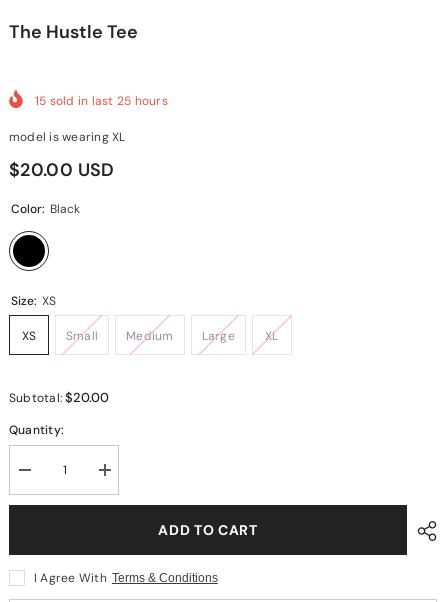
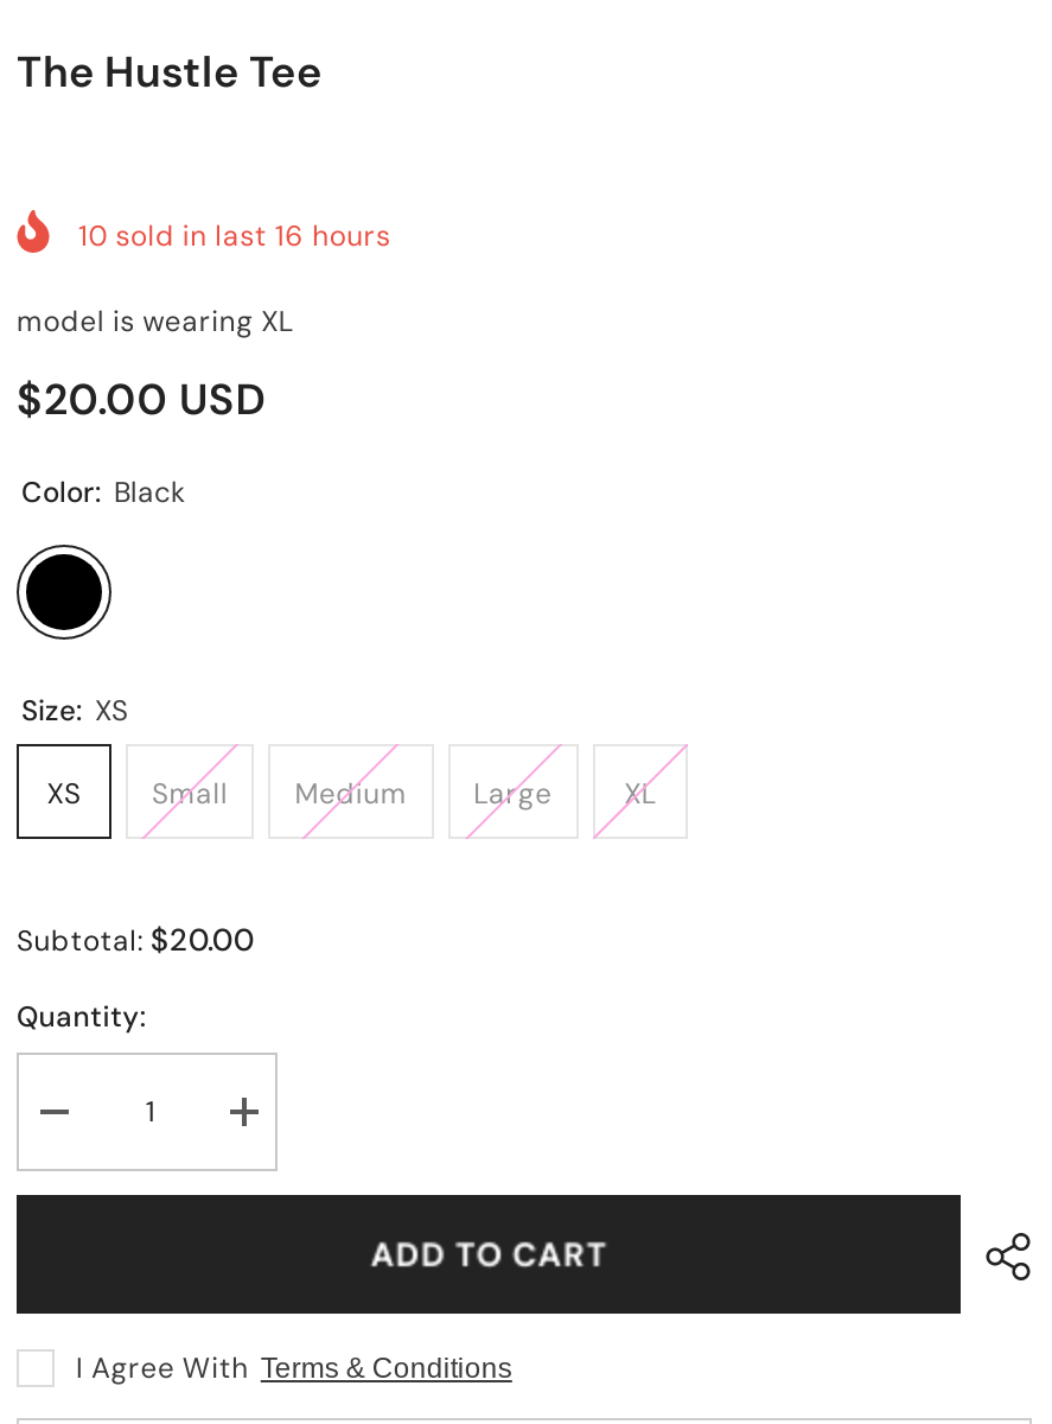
[35,93,168,109] 15 sold in last 25 hours -> [78,217,391,255] 10 sold in last 16 hours

